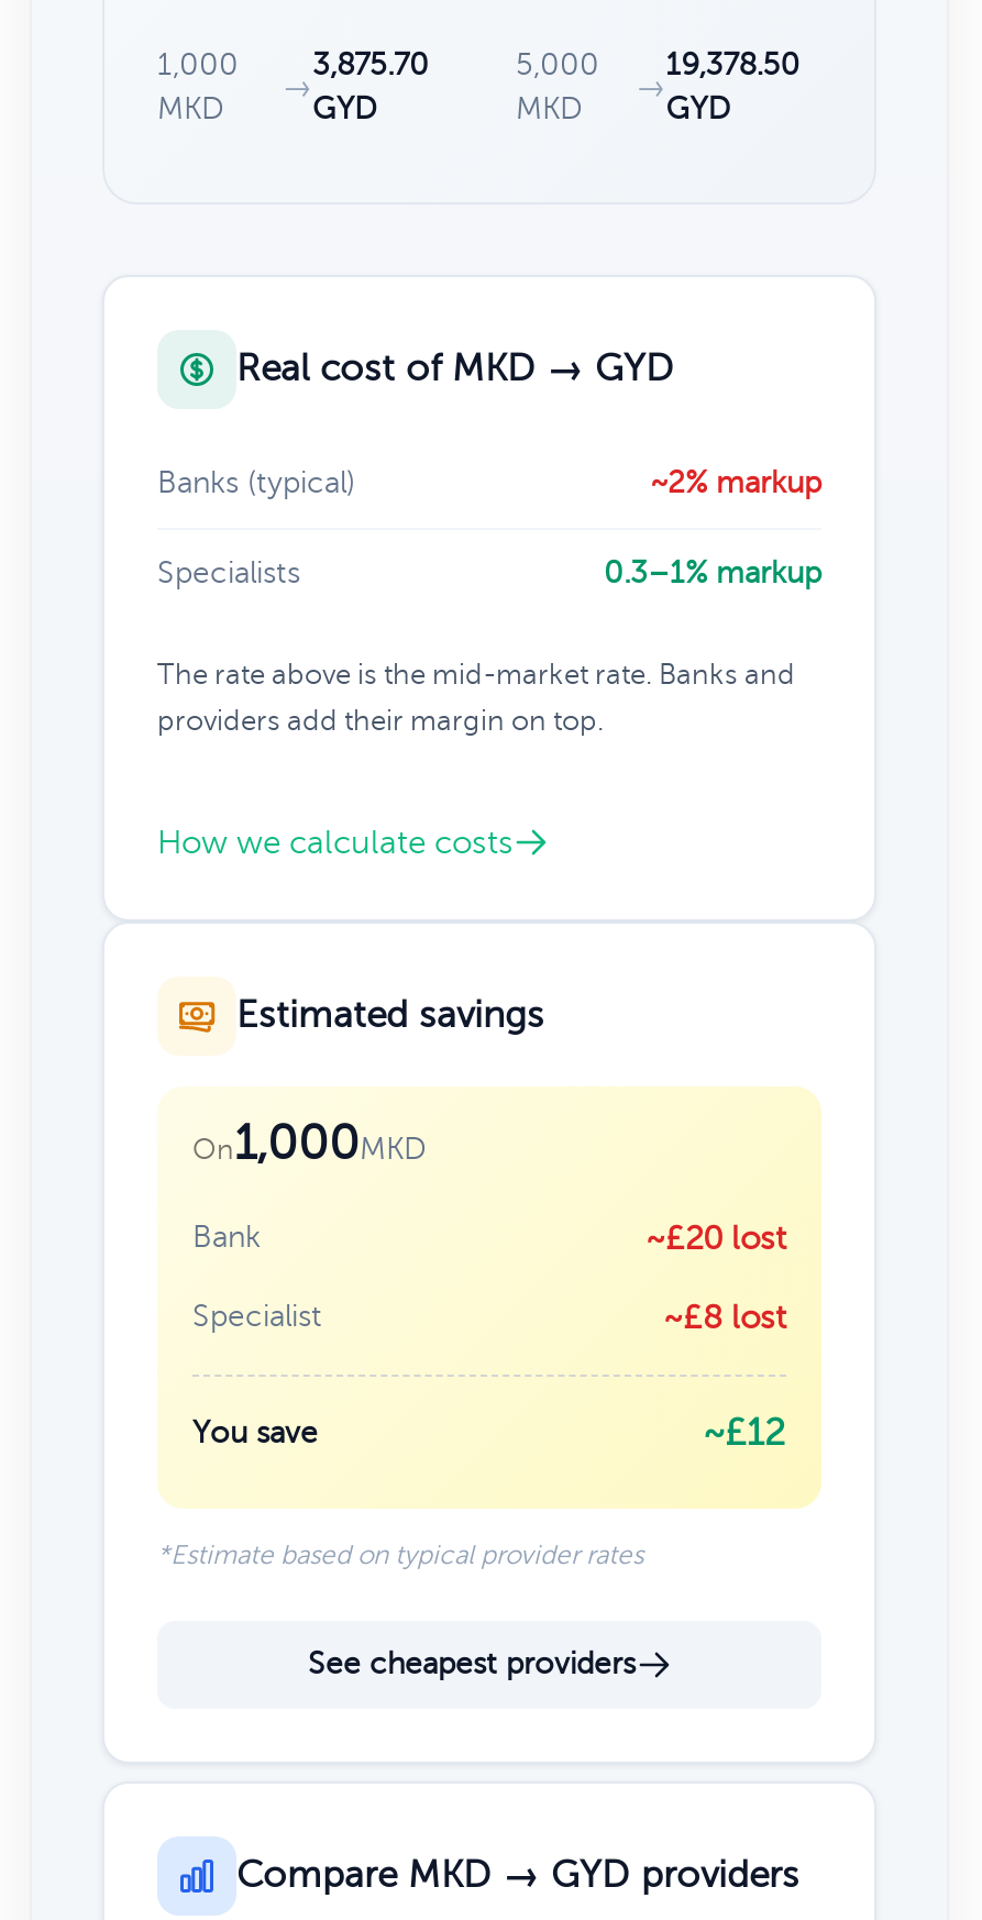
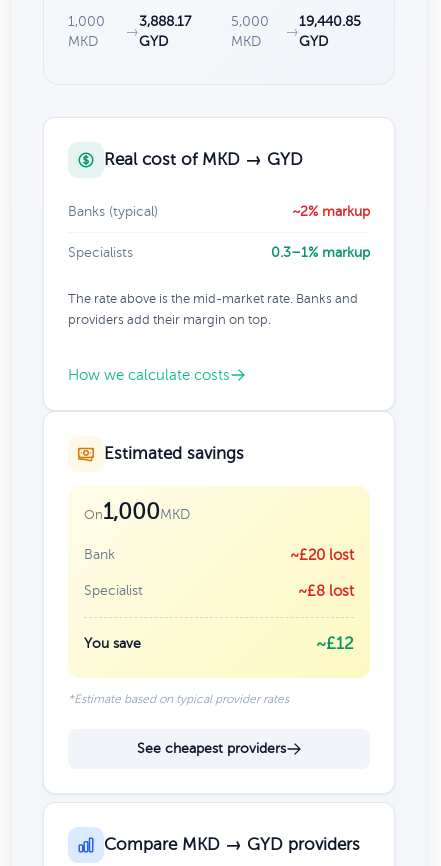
[312,48,429,80] 3,875.70 -> [139,14,191,29] 3,888.17
[666,48,800,80] 19,378.50 -> [299,14,361,29] 19,440.85

